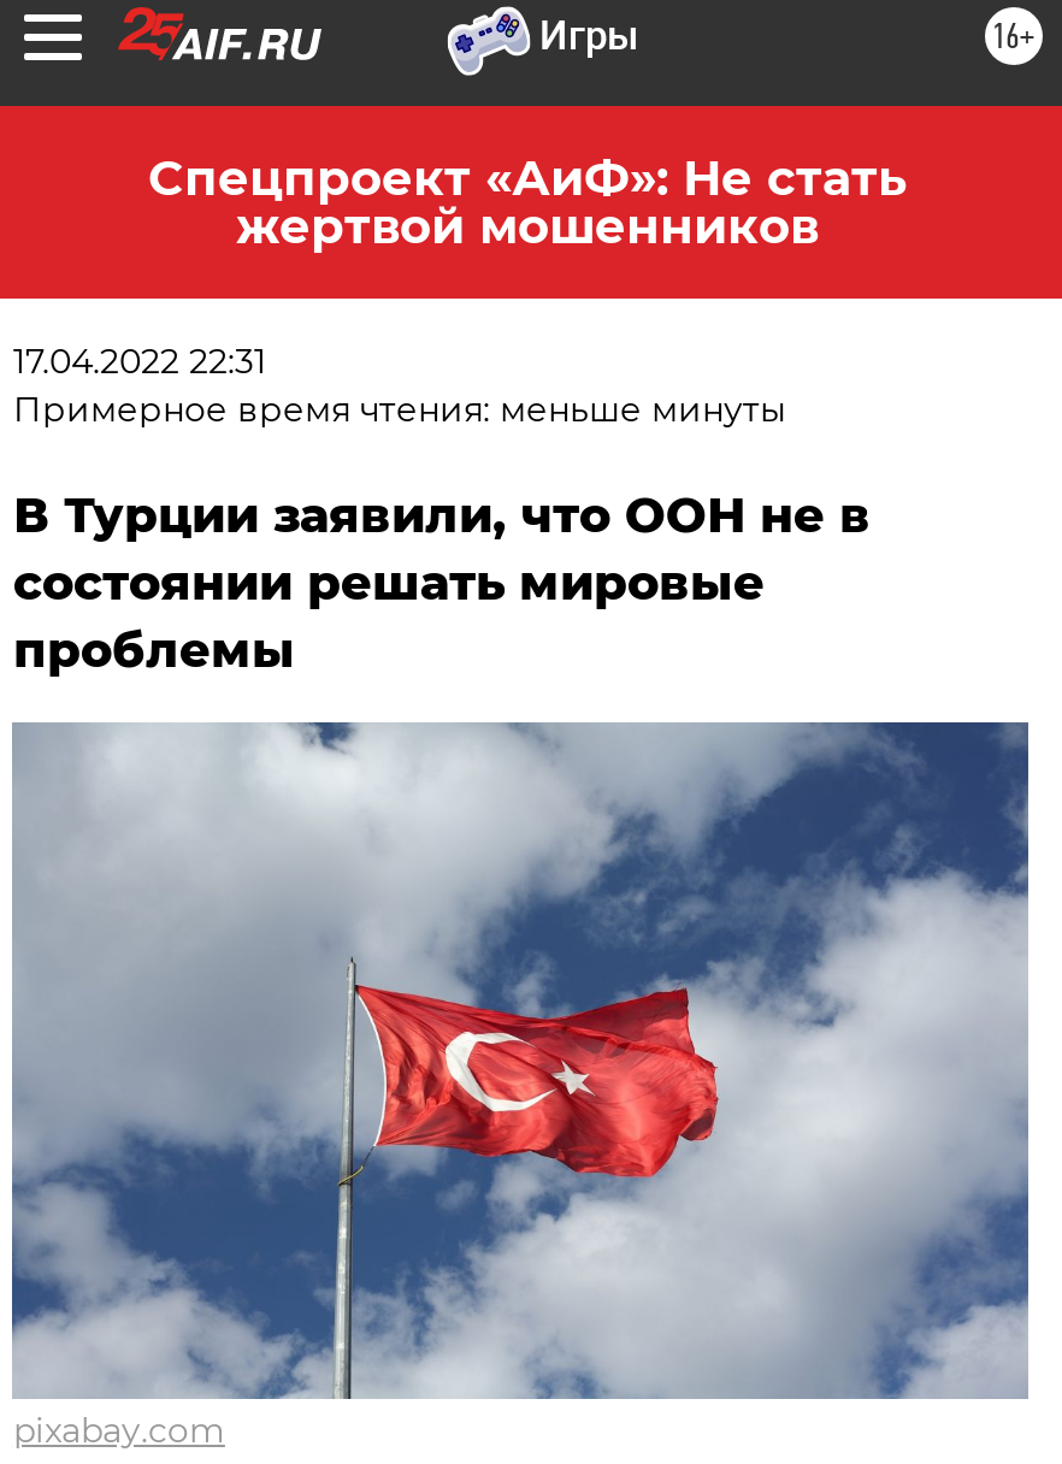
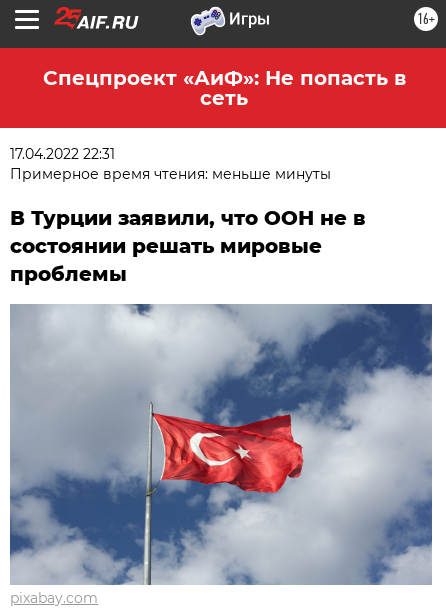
[148,149,907,255] Спецпроект «АиФ»: Не стать | жертвой мошенников -> [42,66,405,110] Спецпроект «АиФ»: Не попасть в | сеть

